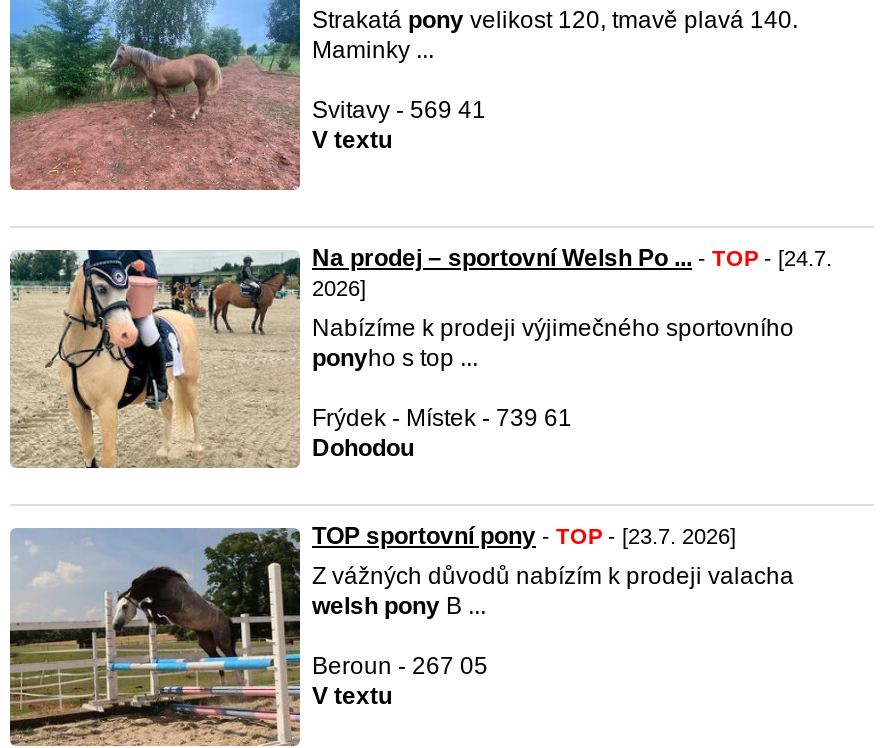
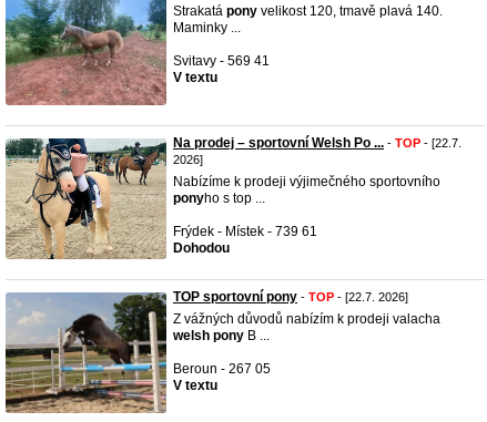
[312,244,832,272] Na prodej – sportovní Welsh Po ... - TOP - [24.7. -> [173,135,461,151] Na prodej – sportovní Welsh Po ... - TOP - [22.7.
[312,522,736,550] TOP sportovní pony - TOP - [23.7. 2026] -> [173,289,408,305] TOP sportovní pony - TOP - [22.7. 2026]

